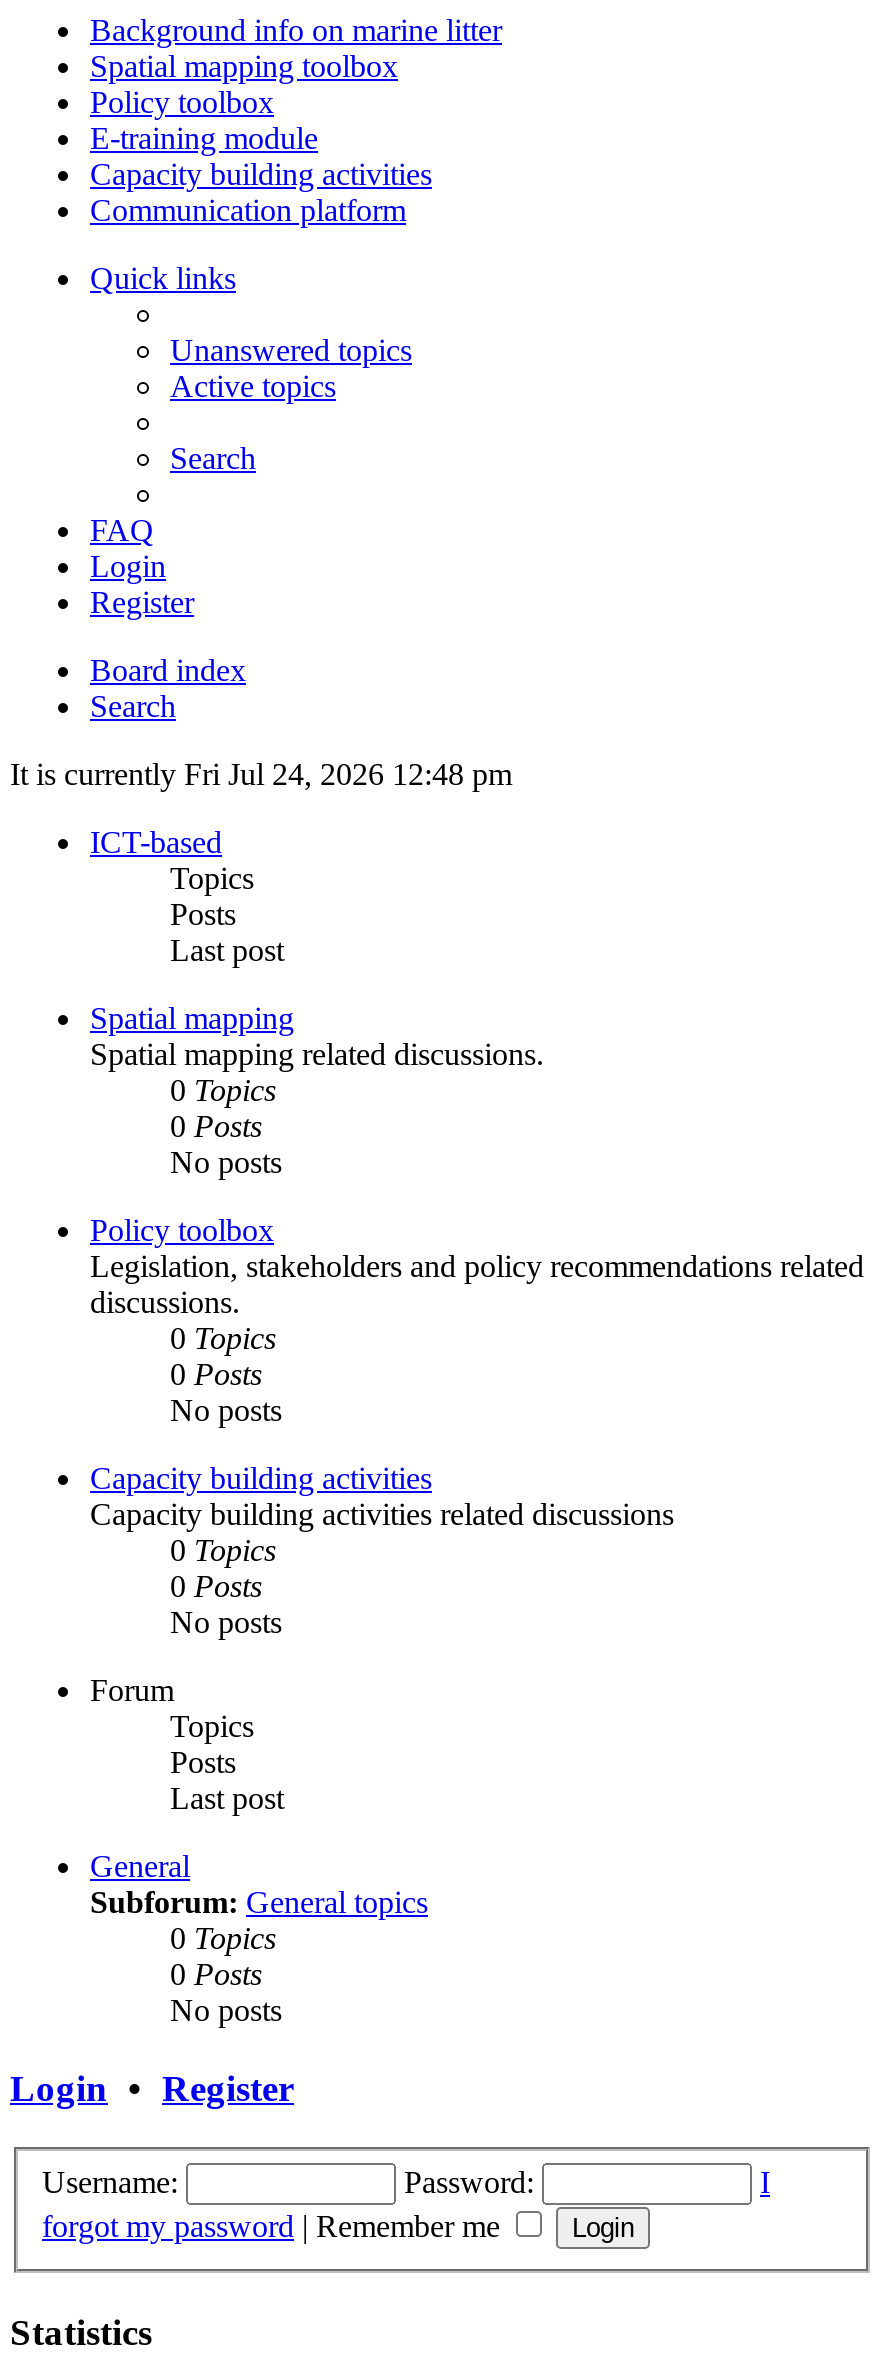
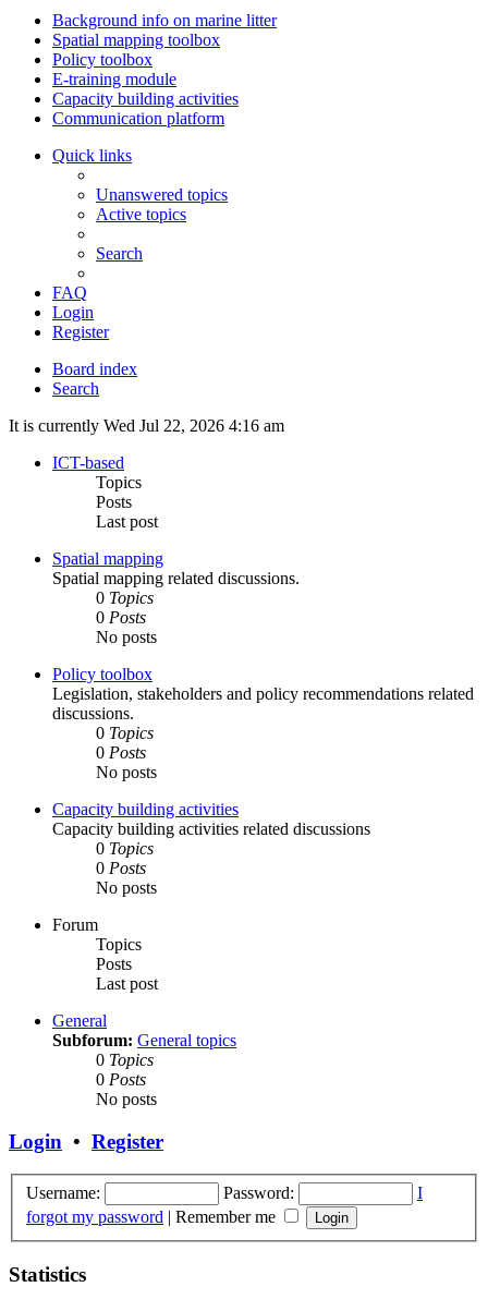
[10,757,512,791] It is currently Fri Jul 24, 2026 12:48 pm -> [9,416,284,435] It is currently Wed Jul 22, 2026 4:16 am

